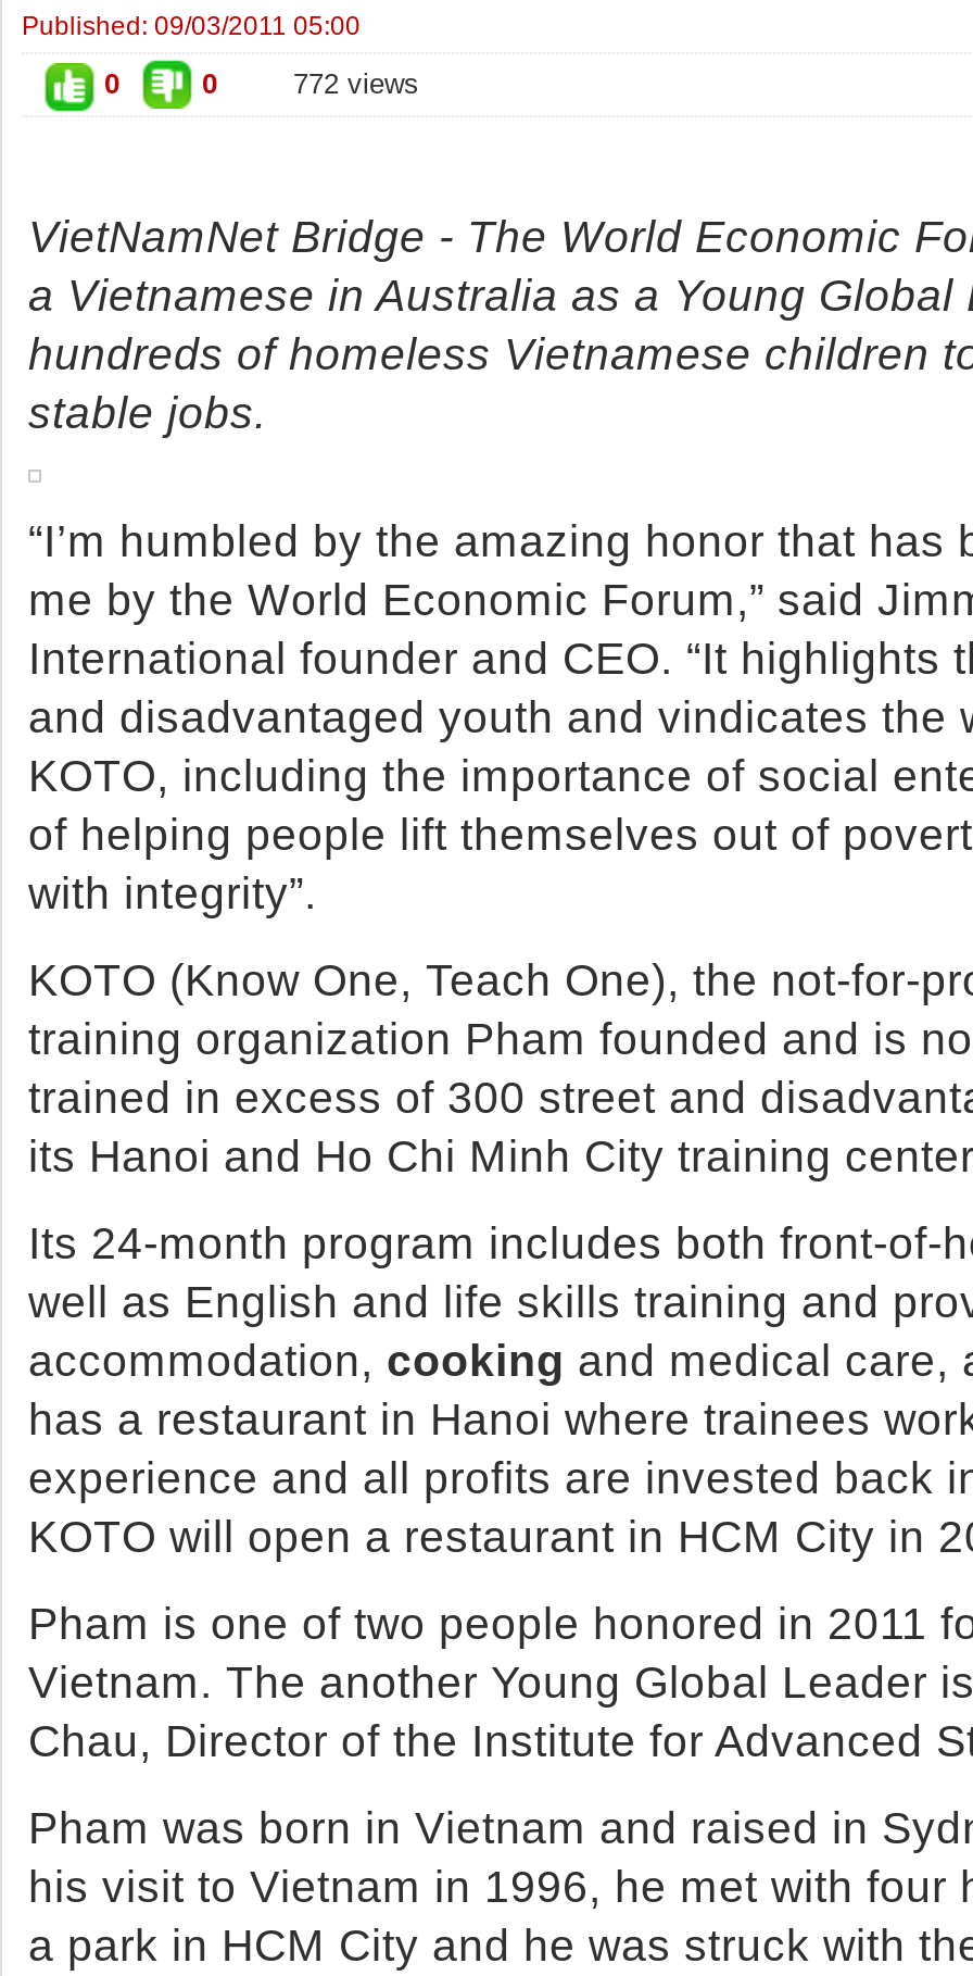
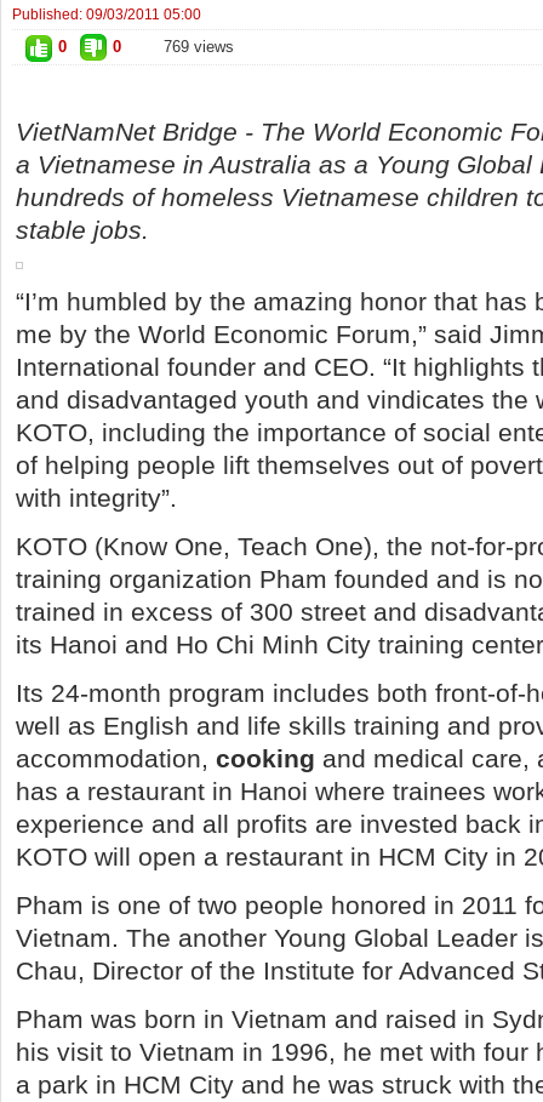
[293,67,419,100] 772 views -> [164,38,234,56] 769 views

